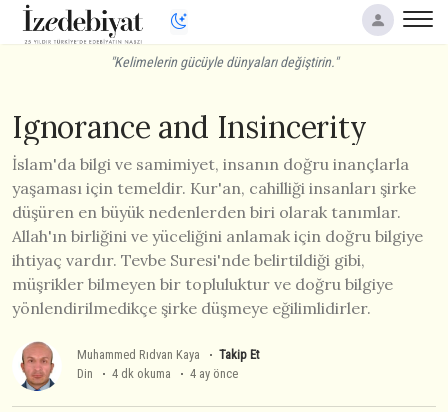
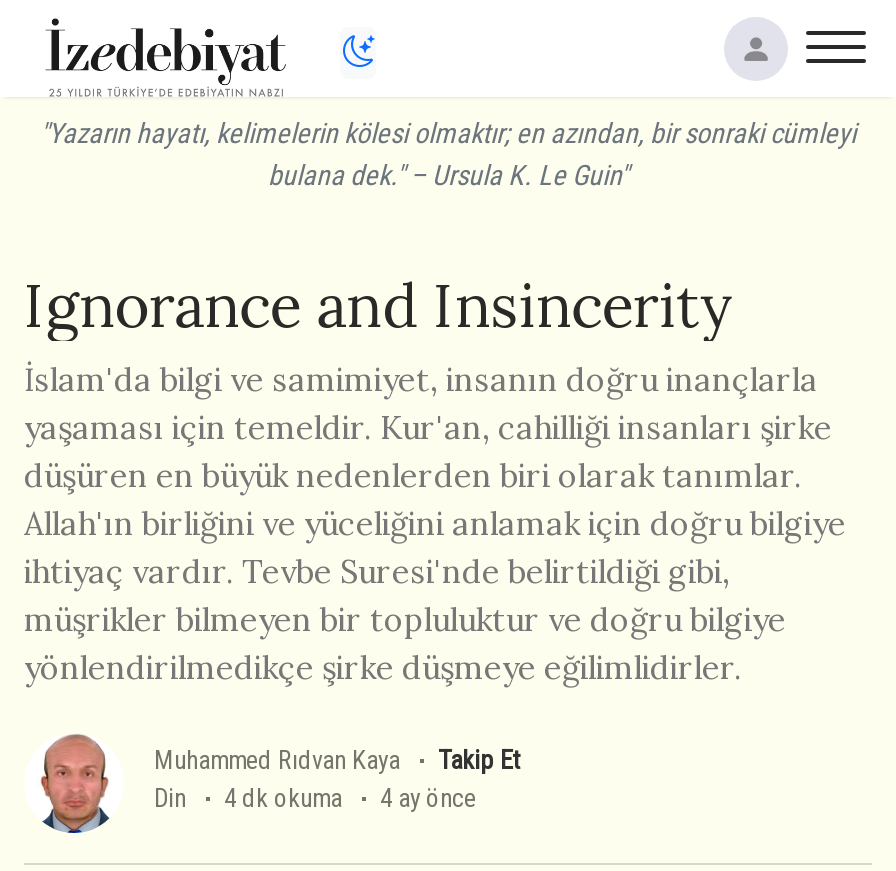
[110,54,338,70] "Kelimelerin gücüyle dünyaları değiştirin." -> [40,117,856,191] "Yazarın hayatı, kelimelerin kölesi olmaktır; en azından, bir sonraki cümleyi | bulana dek." – Ursula K. Le Guin"

